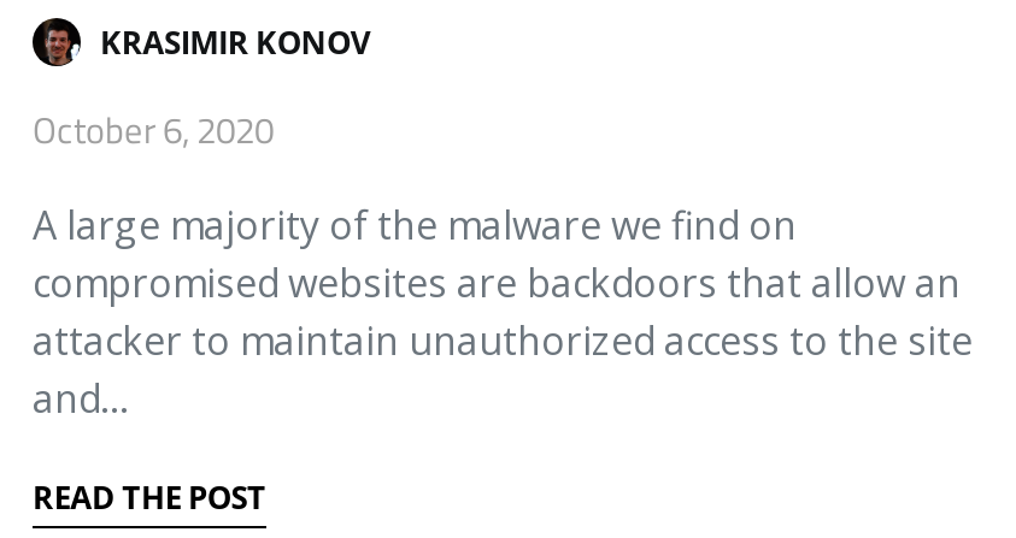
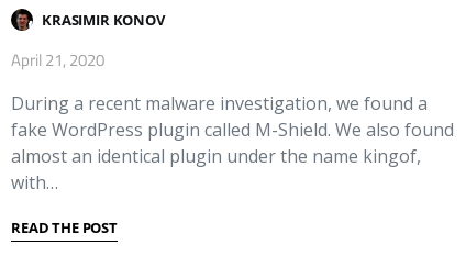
[33,103,274,159] October 6, 2020 -> [11,48,104,73] April 21, 2020
[33,200,973,426] A large majority of the malware we find on | compromised websites are backdoors that allow an | attacker to maintain unauthorized access to the site | and… -> [11,92,454,195] During a recent malware investigation, we found a | fake WordPress plugin called M-Shield. We also found | almost an identical plugin under the name kingof, | with…

